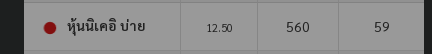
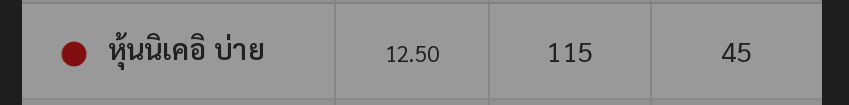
[286,17,310,35] 560 -> [546,32,594,68] 115
[373,17,389,35] 59 -> [721,32,753,68] 45

